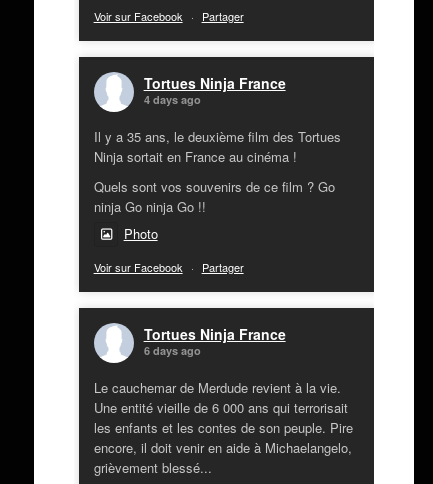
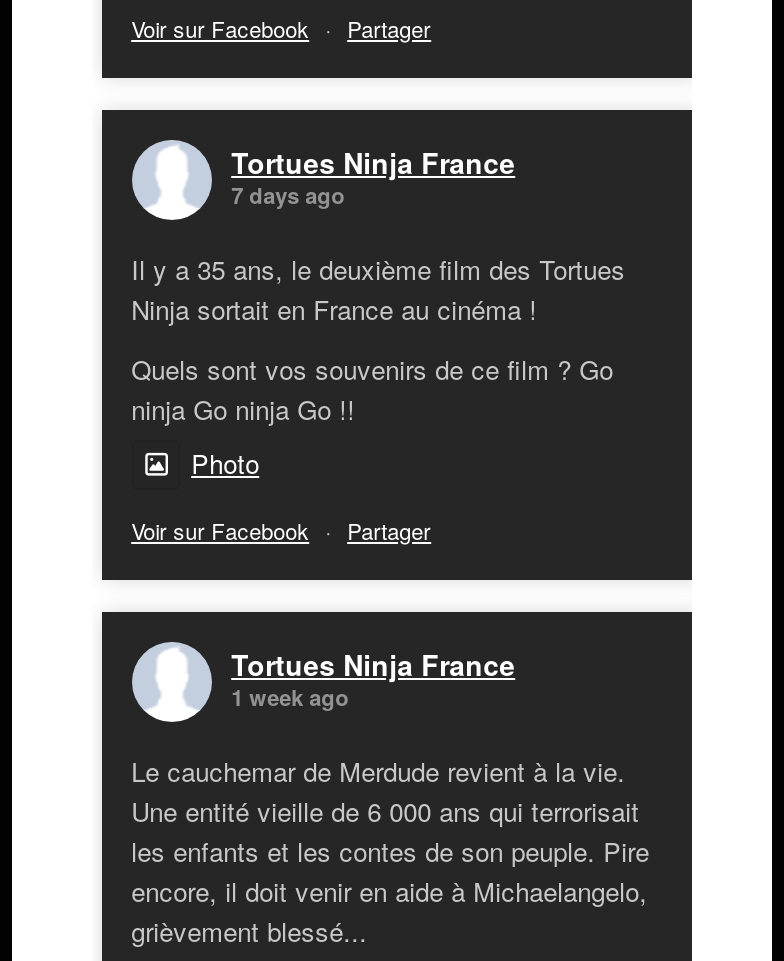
[144,92,201,107] 4 days ago -> [231,180,345,210] 7 days ago
[144,343,201,358] 6 days ago -> [231,682,349,712] 1 week ago

